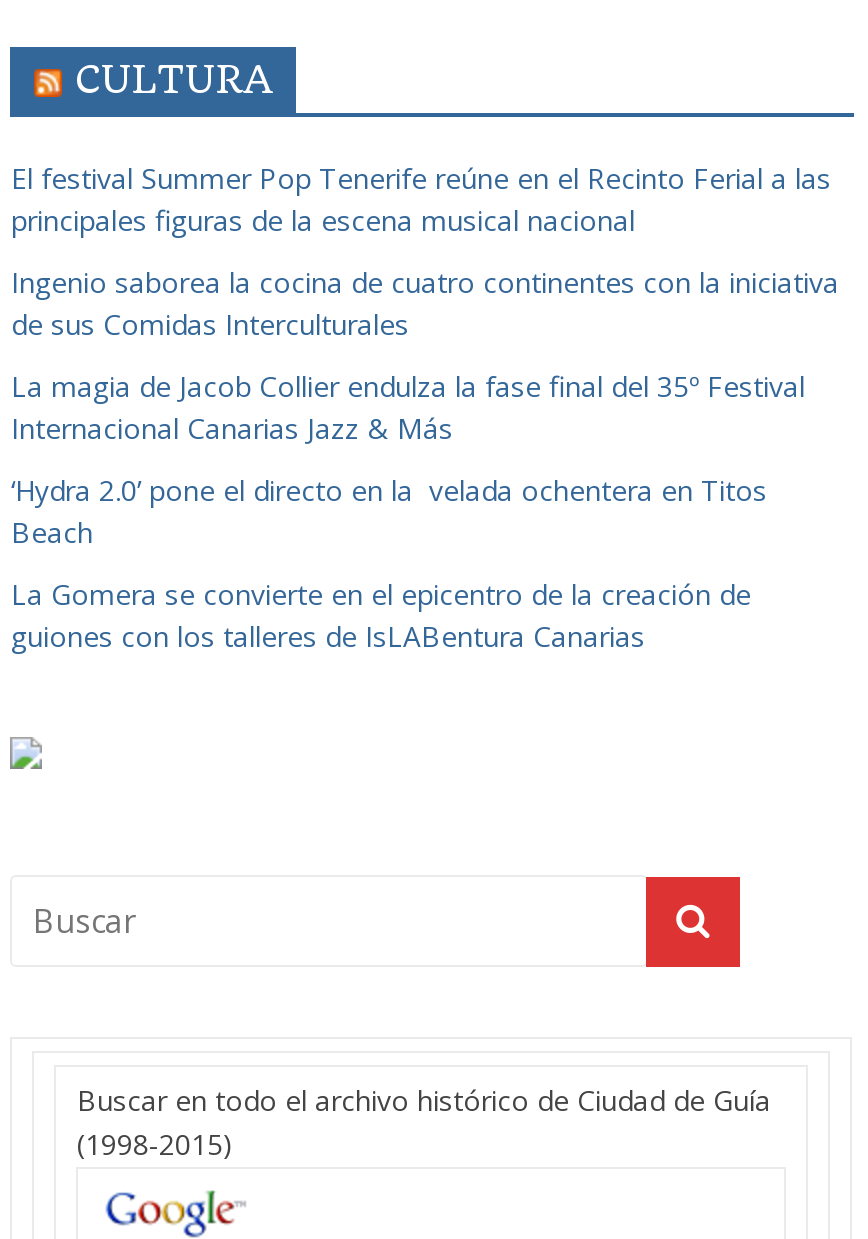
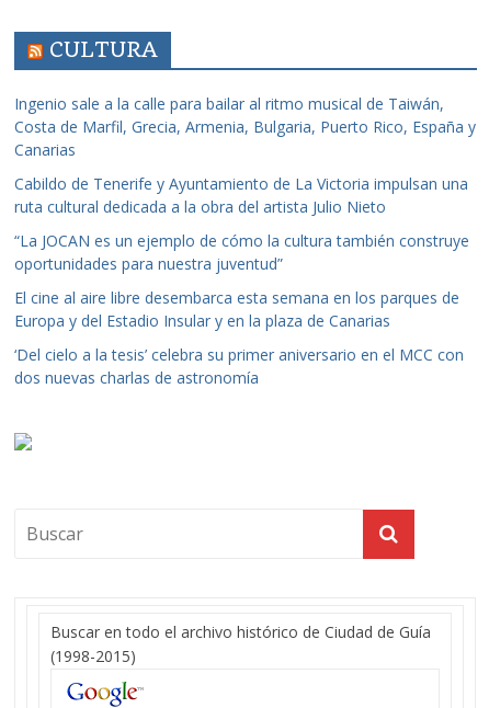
[11,160,831,240] El festival Summer Pop Tenerife reúne en el Recinto Ferial a las | principales figuras de la escena musical nacional -> [15,94,476,160] Ingenio sale a la calle para bailar al ritmo musical de Taiwán, | Costa de Marfil, Grecia, Armenia, Bulgaria, Puerto Rico, España y | Canarias
[11,264,839,344] Ingenio saborea la cocina de cuatro continentes con la iniciativa | de sus Comidas Interculturales -> [15,174,469,217] Cabildo de Tenerife y Ayuntamiento de La Victoria impulsan una | ruta cultural dedicada a la obra del artista Julio Nieto
[11,368,805,448] La magia de Jacob Collier endulza la fase final del 35º Festival | Internacional Canarias Jazz & Más -> [15,231,470,274] “La JOCAN es un ejemplo de cómo la cultura también construye | oportunidades para nuestra juventud”
[11,472,767,552] ‘Hydra 2.0’ pone el directo en la velada ochentera en Titos | Beach -> [15,288,460,331] El cine al aire libre desembarca esta semana en los parques de | Europa y del Estadio Insular y en la plaza de Canarias
[11,576,751,656] La Gomera se convierte en el epicentro de la creación de | guiones con los talleres de IsLABentura Canarias -> [15,345,464,388] ‘Del cielo a la tesis’ celebra su primer aniversario en el MCC con | dos nuevas charlas de astronomía

